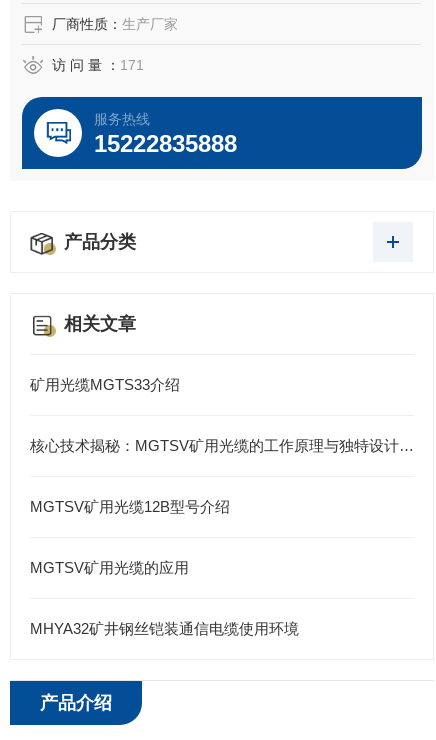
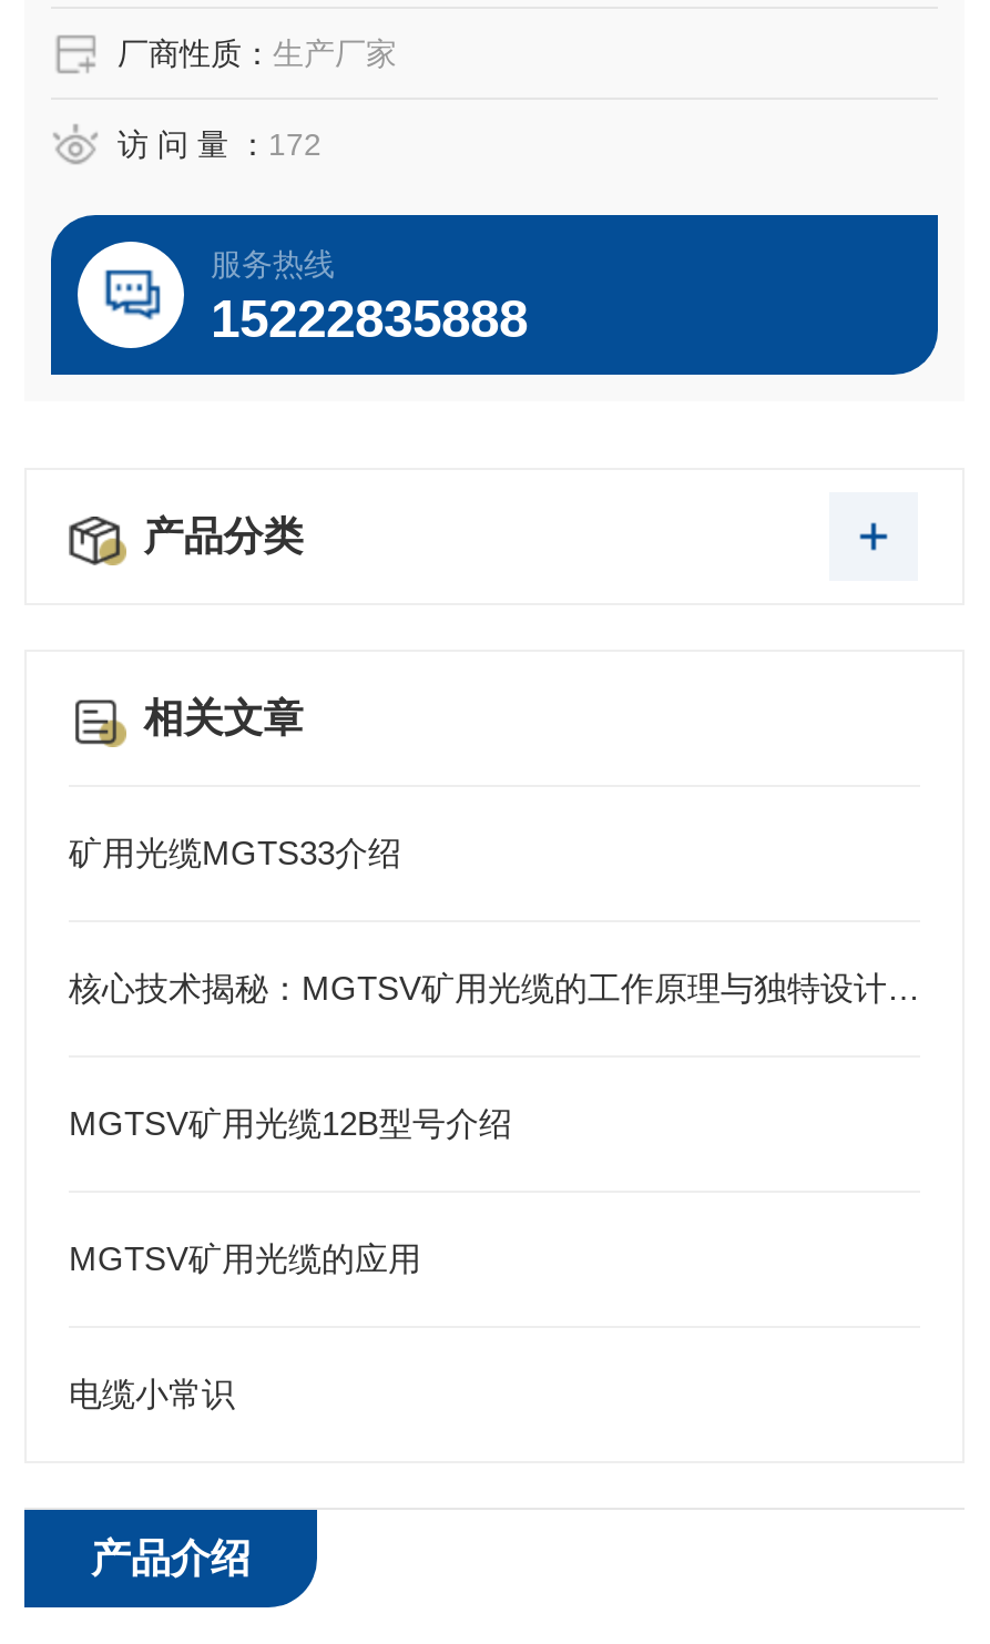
[52,57,144,73] 访 问 量 ：171 -> [118,126,322,162] 访 问 量 ：172
[30,620,299,637] MHYA32矿井钢丝铠装通信电缆使用环境 -> [69,1375,235,1412] 电缆小常识

